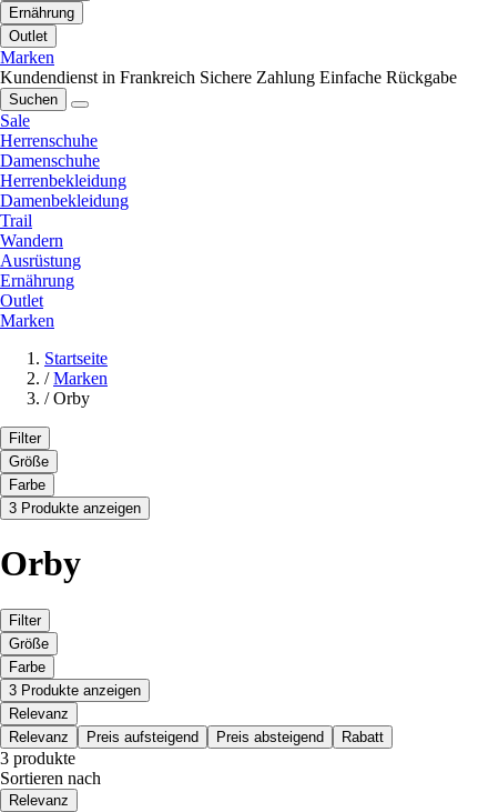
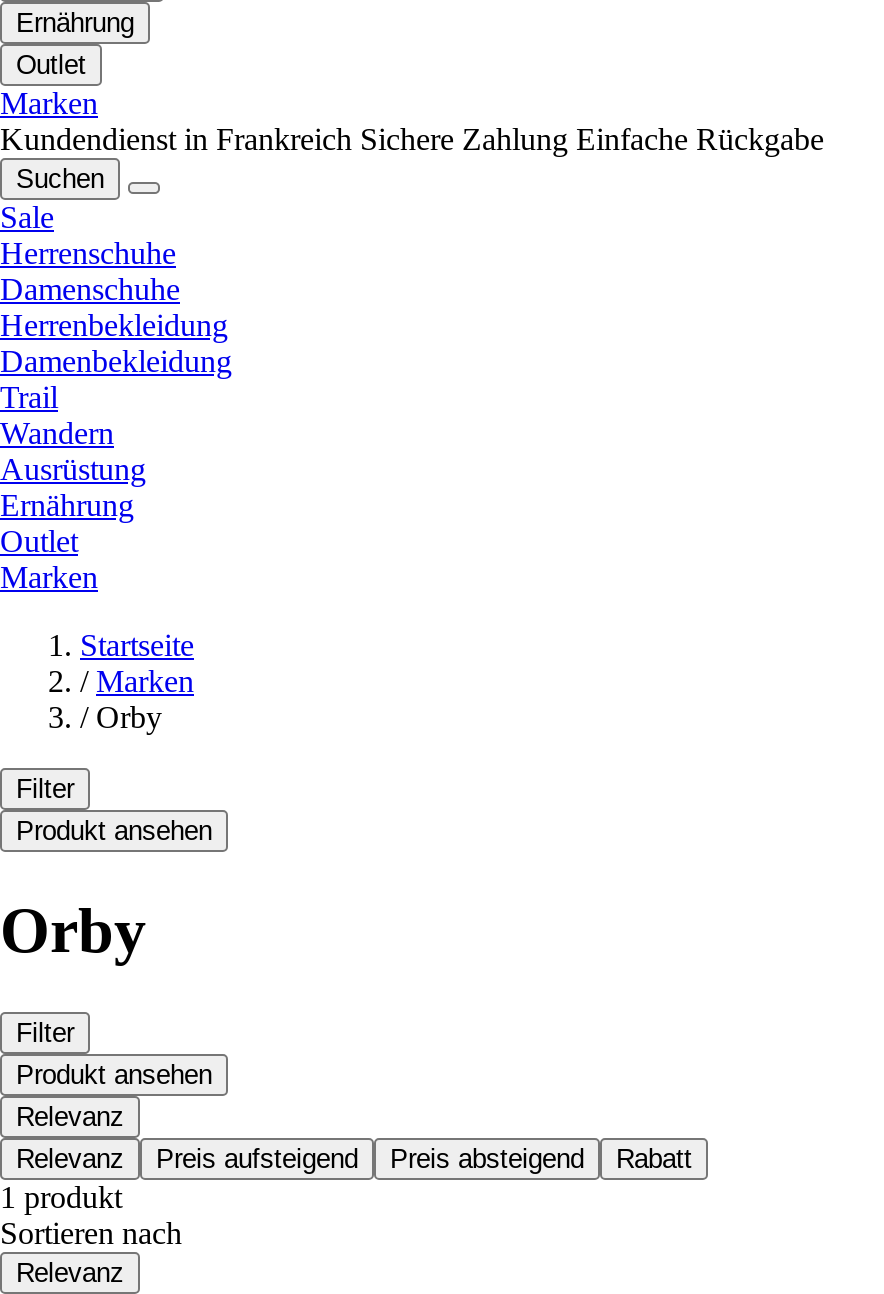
[9,453,141,517] Größe | Farbe | 3 Produkte anzeigen -> [16,816,212,846] Produkt ansehen
[9,635,141,699] Größe | Farbe | 3 Produkte anzeigen -> [16,1060,212,1090] Produkt ansehen
[0,749,75,767] 3 produkte -> [0,1180,122,1214] 1 produkt

